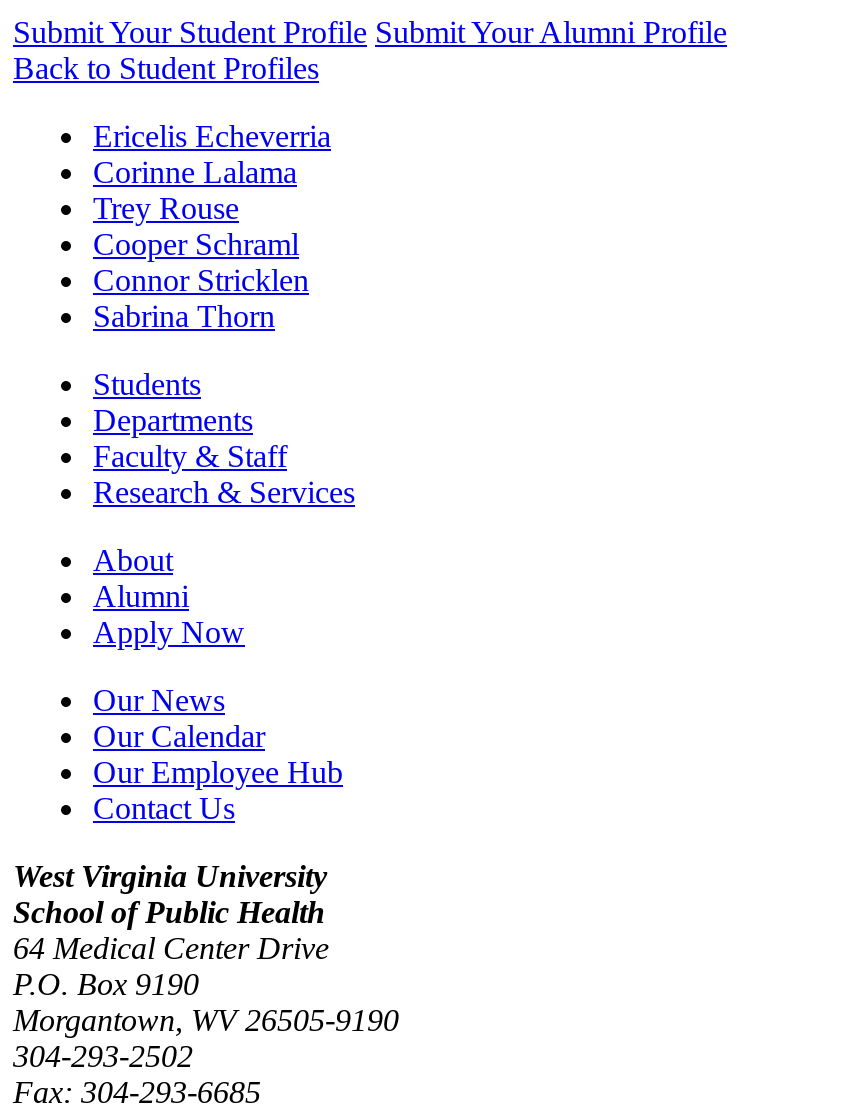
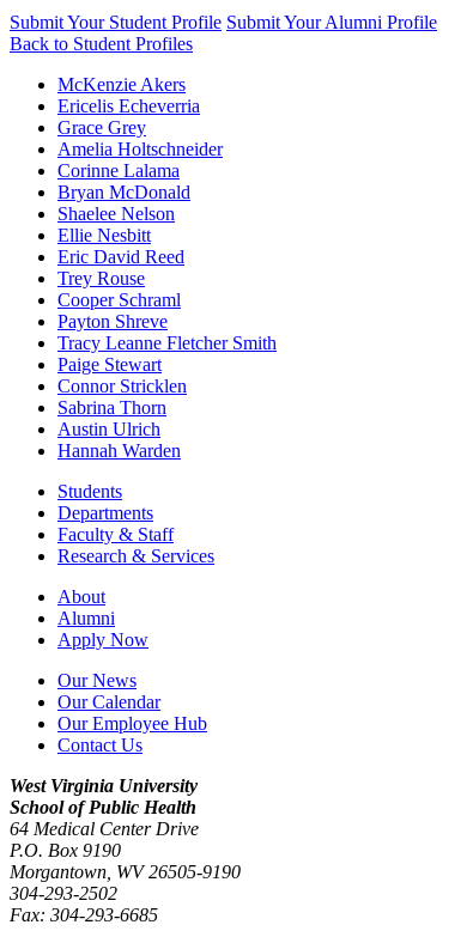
none -> [57,74,186,94] McKenzie Akers
none -> [57,117,223,159] Grace Grey | Amelia Holtschneider
none -> [57,182,190,267] Bryan McDonald | Shaelee Nelson | Ellie Nesbitt | Eric David Reed
none -> [57,311,277,374] Payton Shreve | Tracy Leanne Fletcher Smith | Paige Stewart
none -> [57,418,181,460] Austin Ulrich | Hannah Warden

